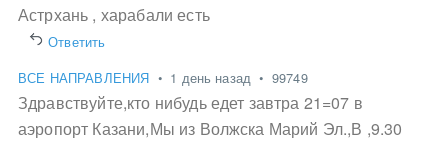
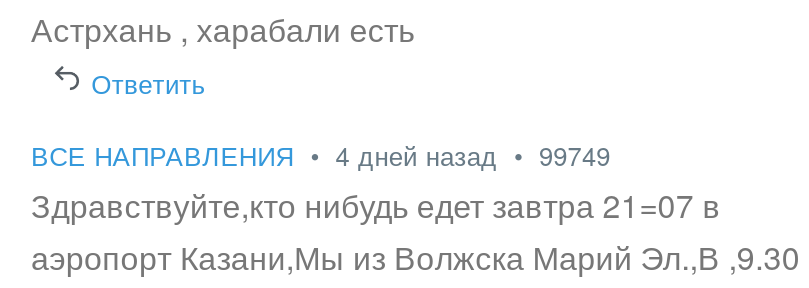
[18,68,308,87] ВСЕ НАПРАВЛЕНИЯ • 1 день назад • 99749 -> [31,136,611,174] ВСЕ НАПРАВЛЕНИЯ • 4 дней назад • 99749

